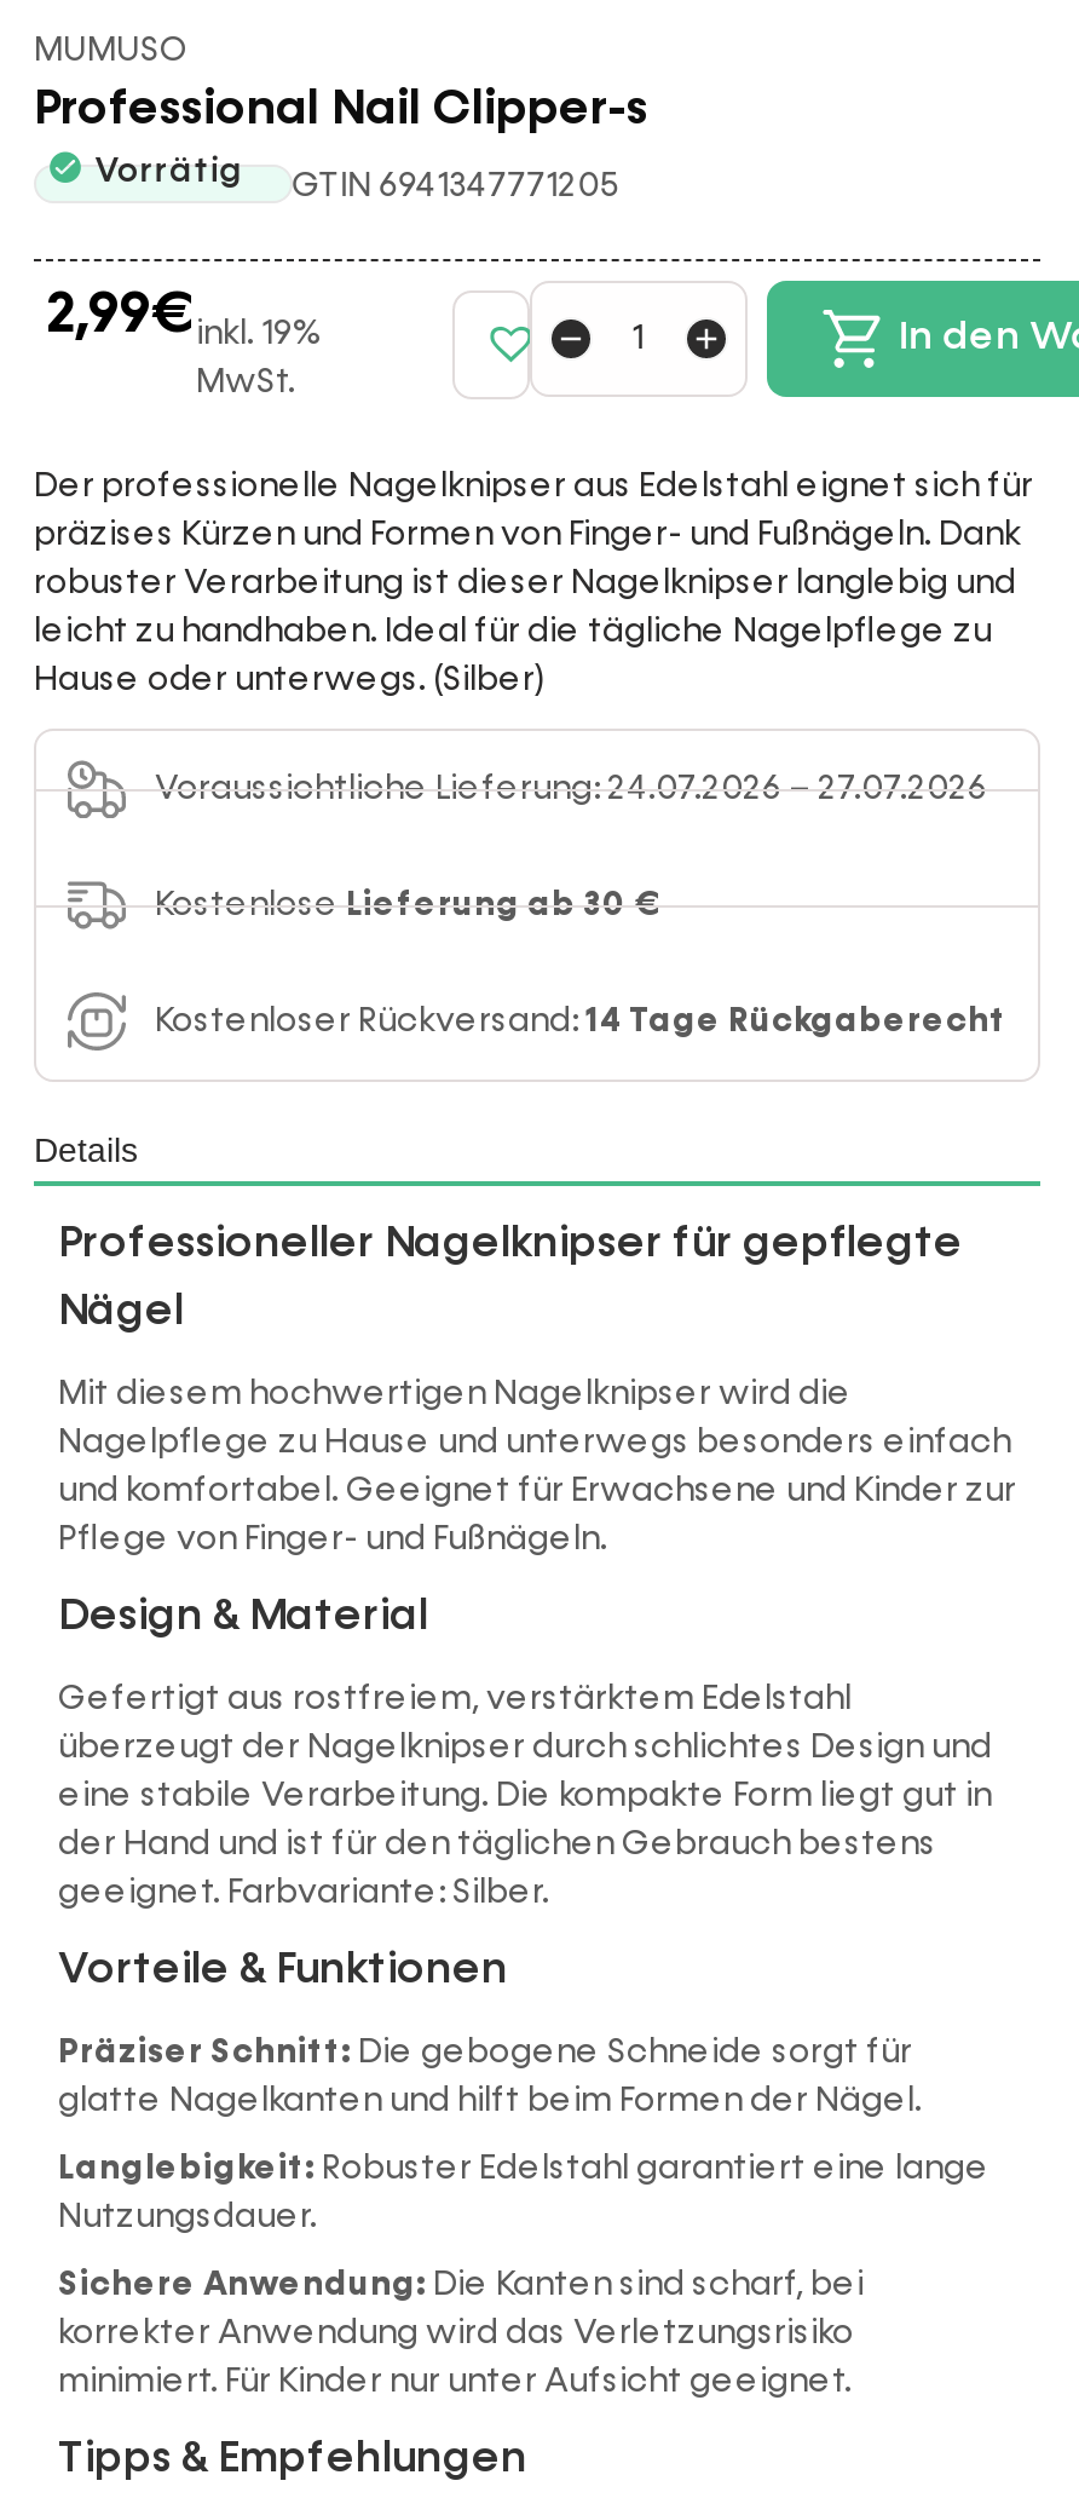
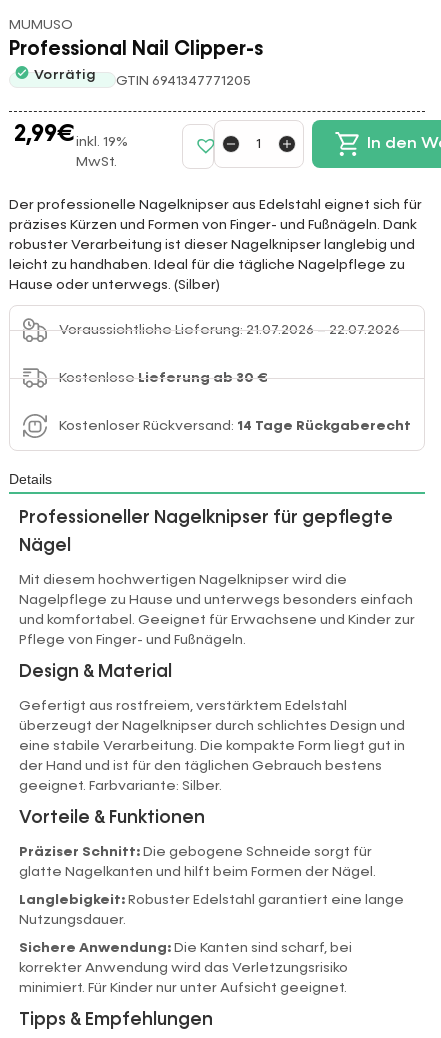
[155,772,987,806] Voraussichtliche Lieferung: 24.07.2026 – 27.07.2026 -> [59,323,400,337] Voraussichtliche Lieferung: 21.07.2026 – 22.07.2026

